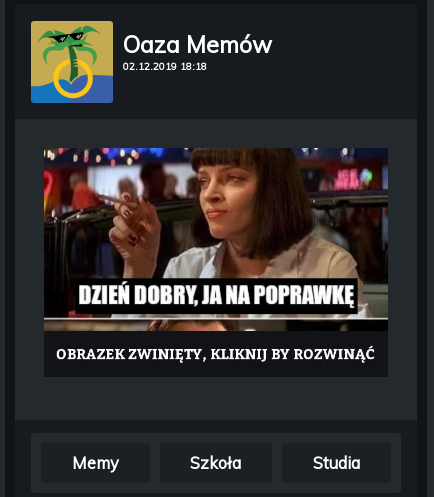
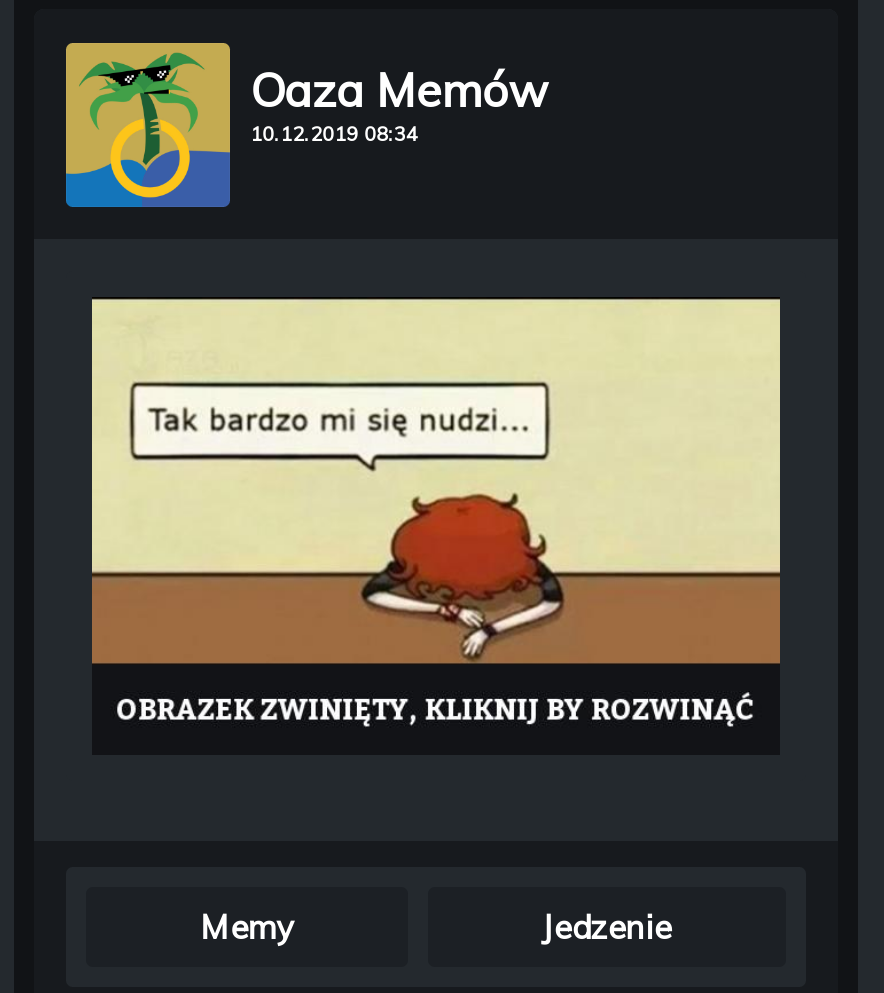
[123,60,207,72] 02.12.2019 18:18 -> [250,122,418,146] 10.12.2019 08:34
[43,147,388,332] [image] -> [90,297,782,665] [image]
[190,452,360,472] Szkoła | Studia -> [542,906,672,946] Jedzenie

